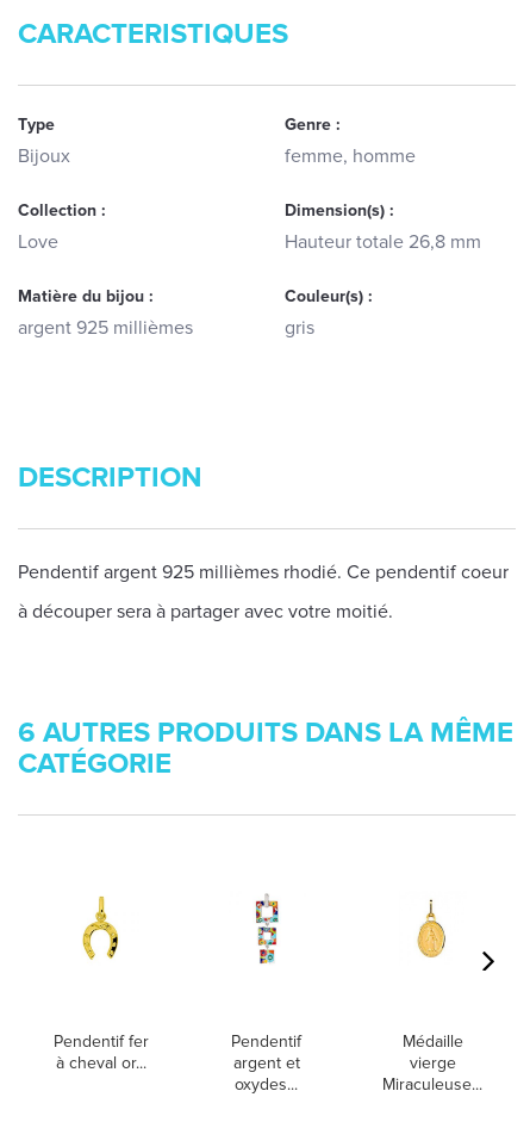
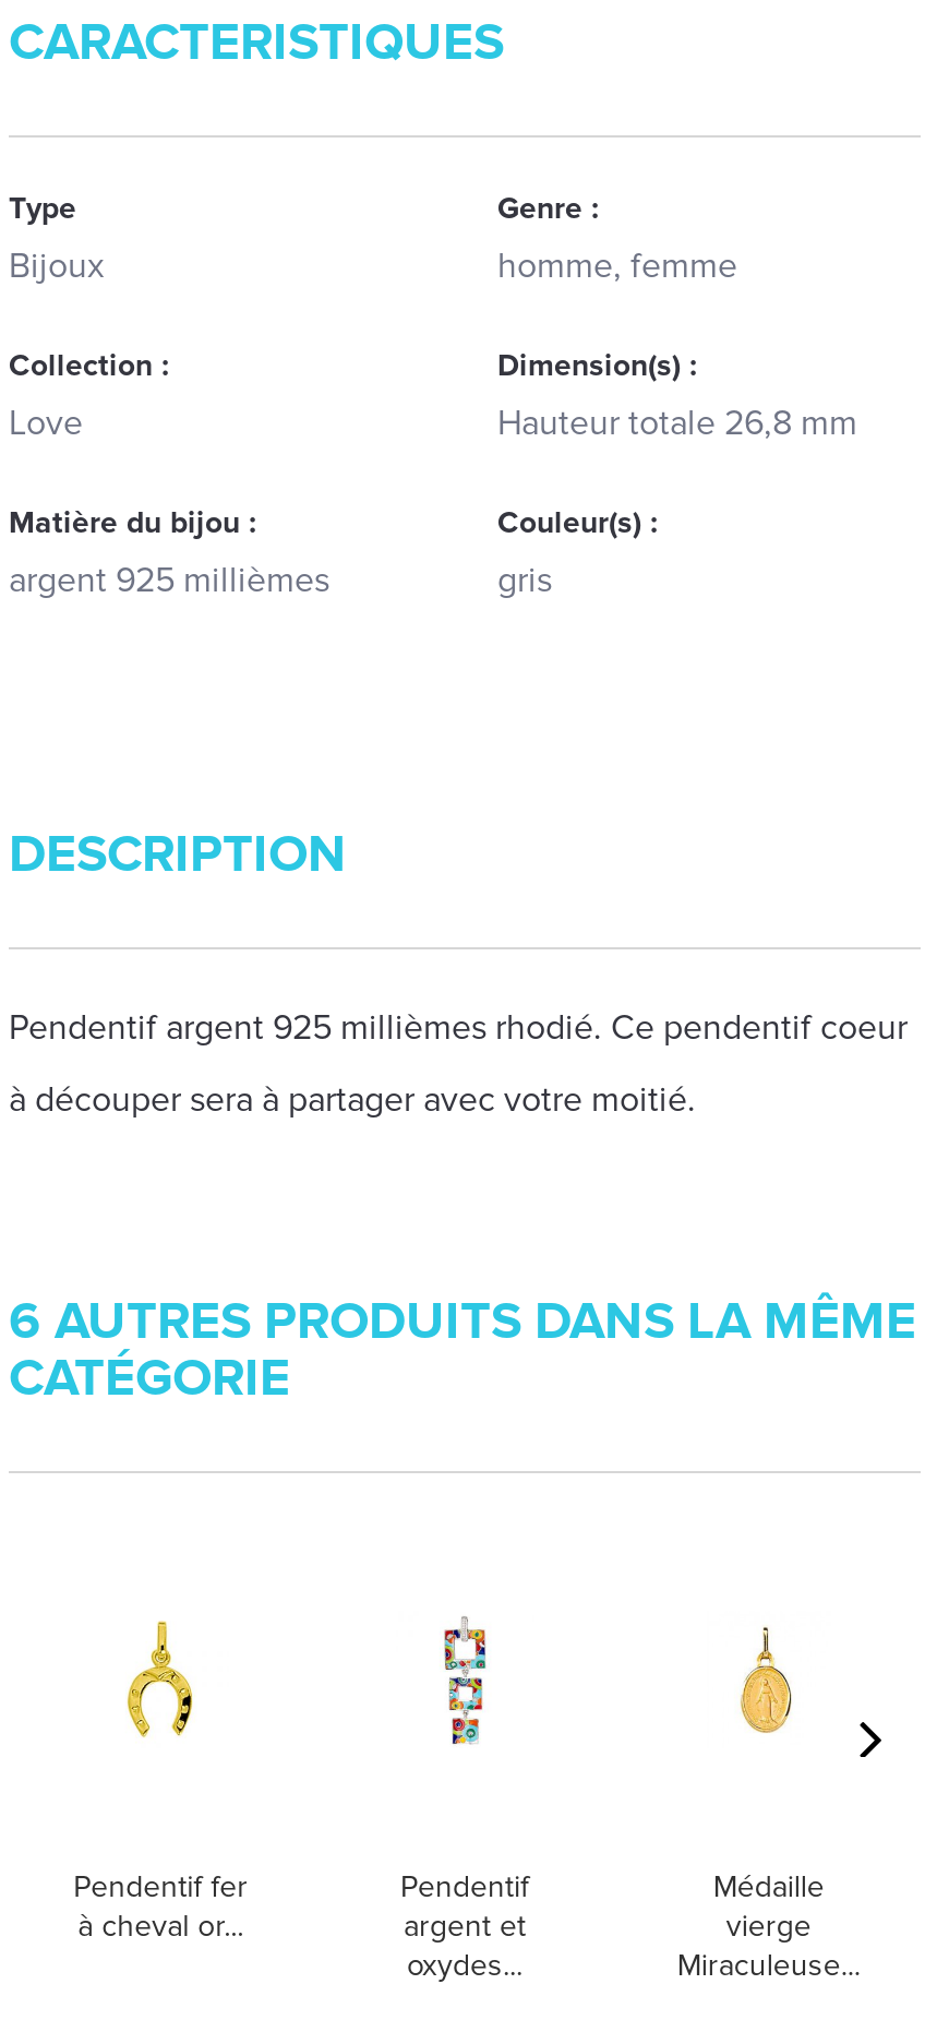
[285,144,416,168] femme, homme -> [497,244,737,288] homme, femme

